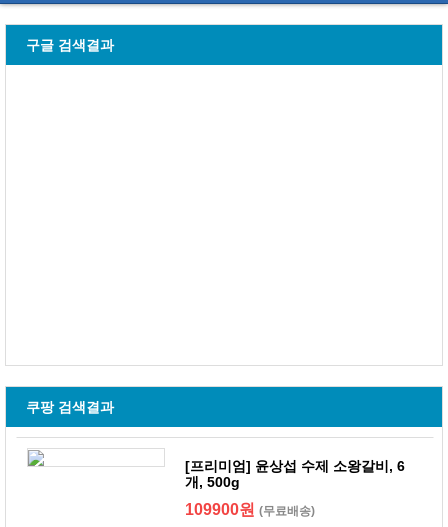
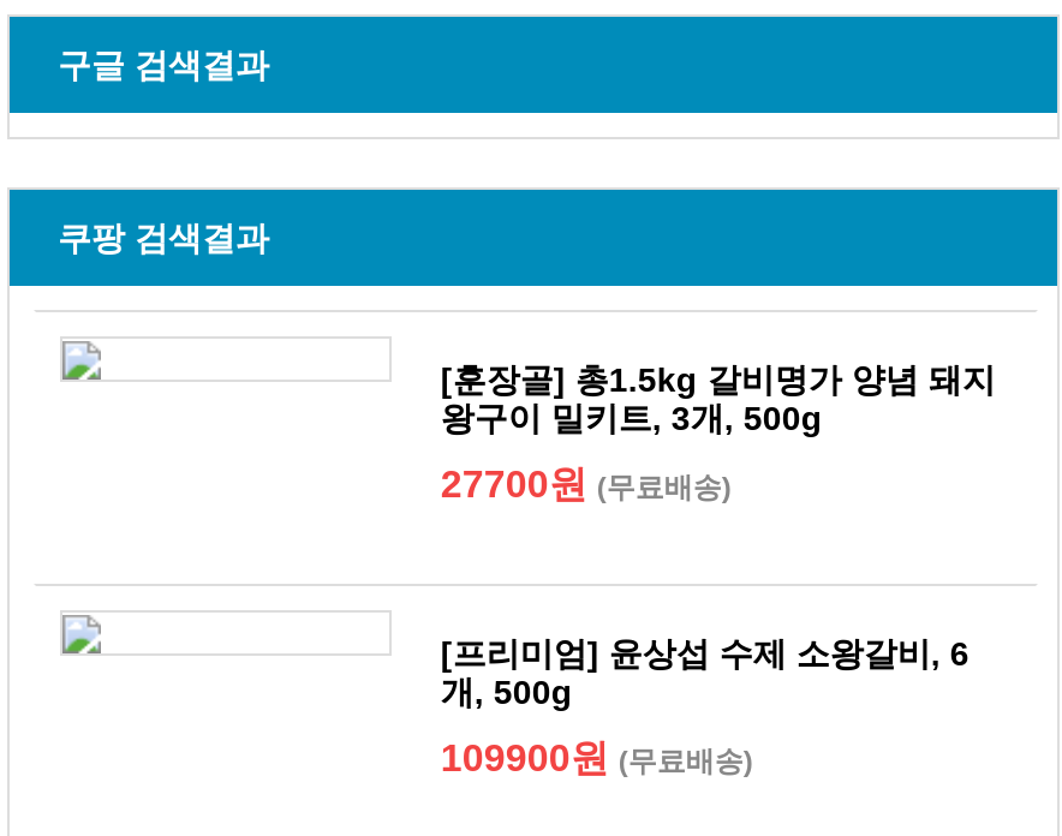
moved [26,399,114,415] -> [58,219,269,257]: 쿠팡 검색결과
none -> [441,360,996,504] [훈장골] 총1.5kg 갈비명가 양념 돼지 | 왕구이 밀키트, 3개, 500g | 27700원 (무료배송)

